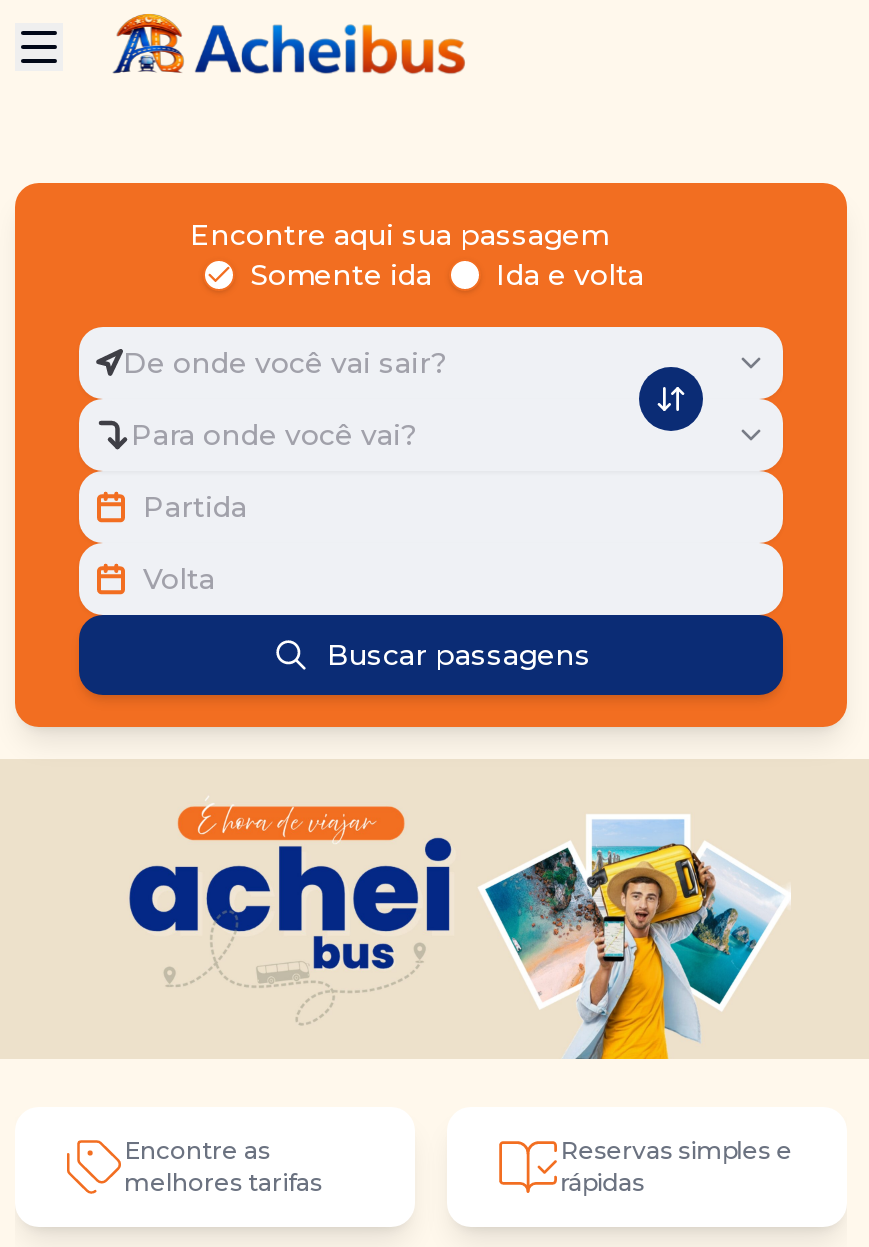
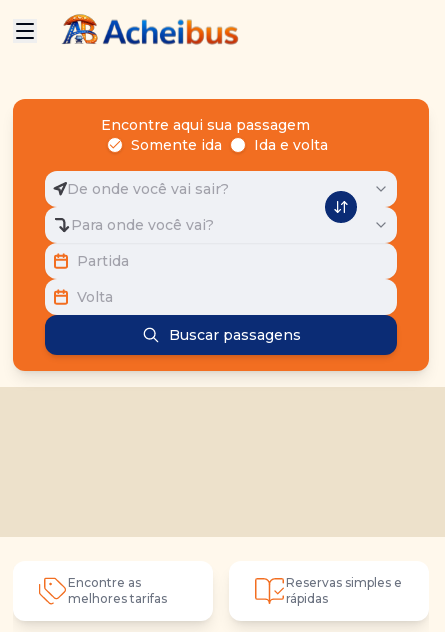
[127,805,453,983] [image] -> none
[479,815,791,1061] [image] -> none

